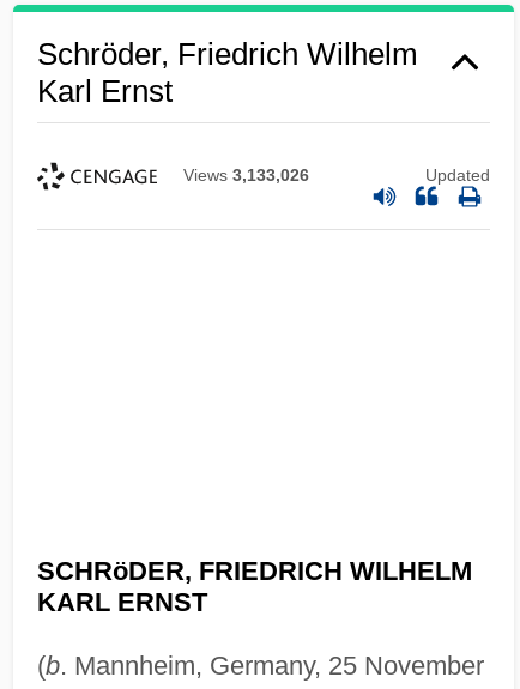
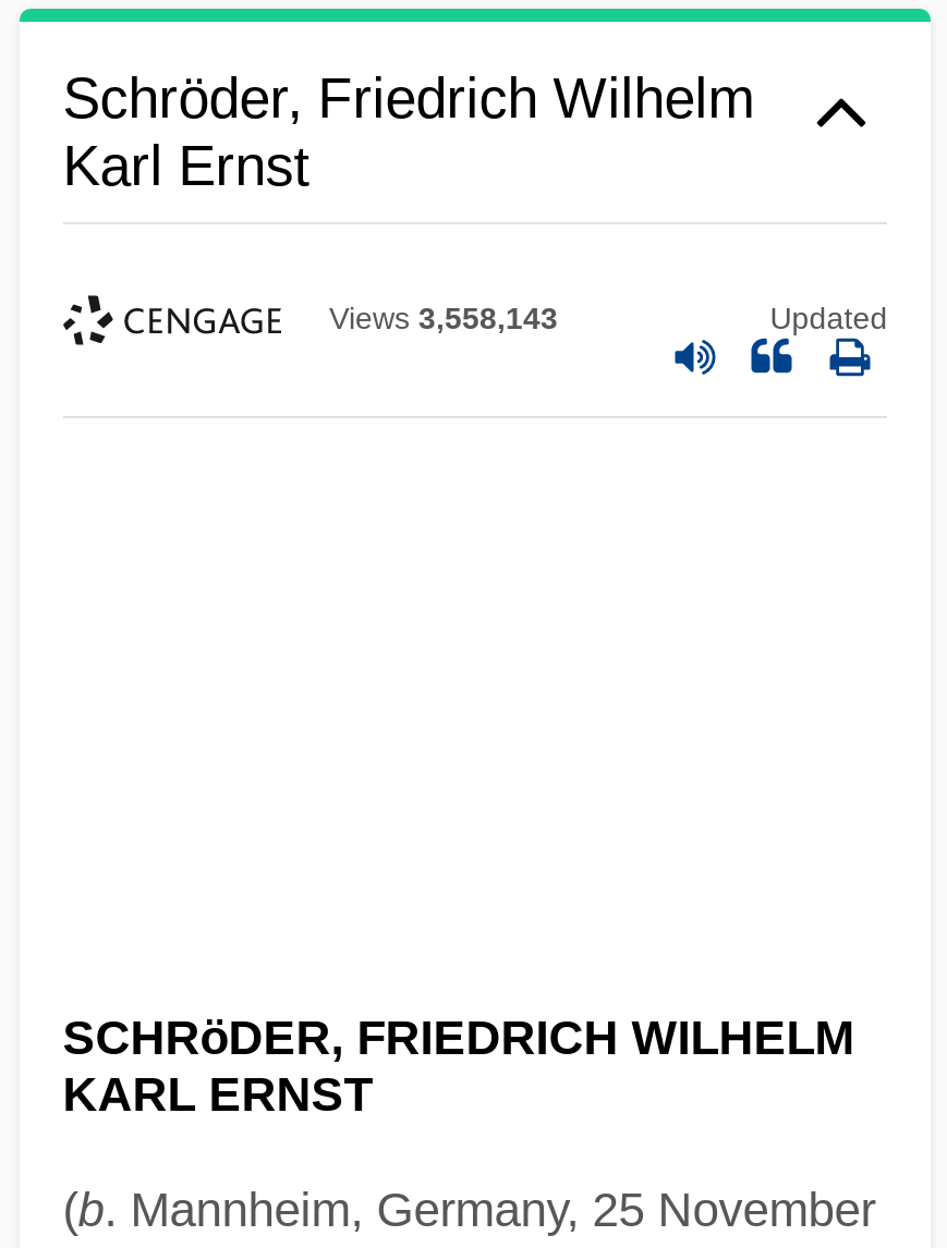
[183,166,309,185] Views 3,133,026 -> [329,302,558,337] Views 3,558,143

